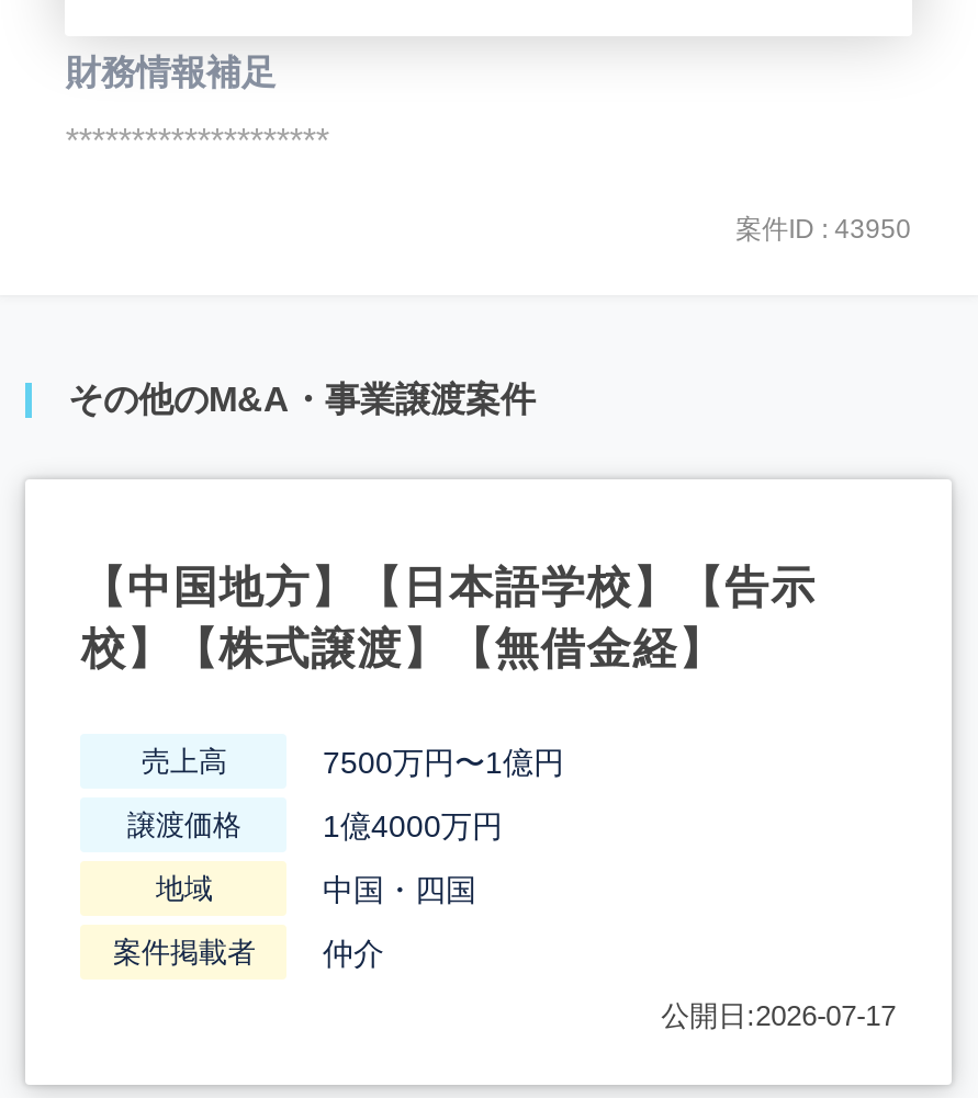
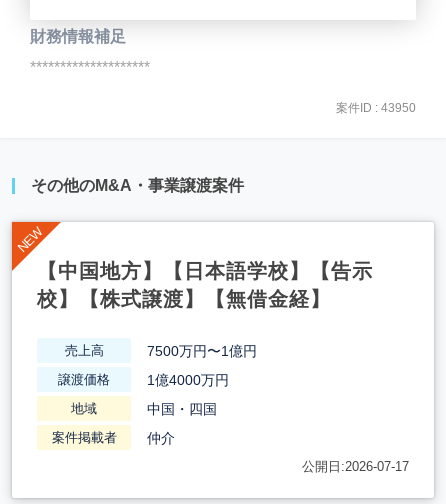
none -> [11,221,61,271] [image]

